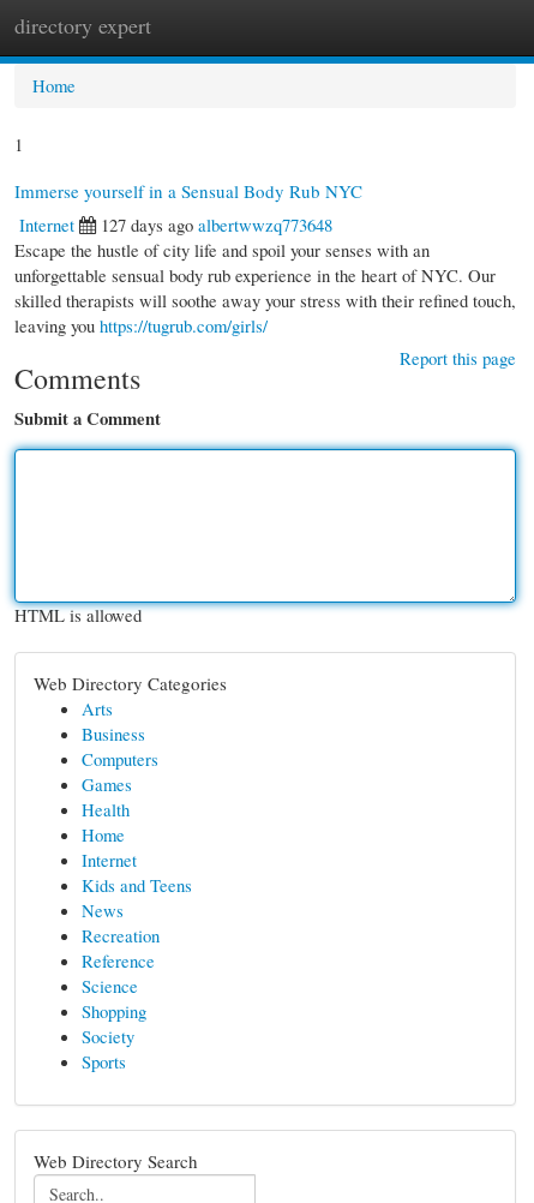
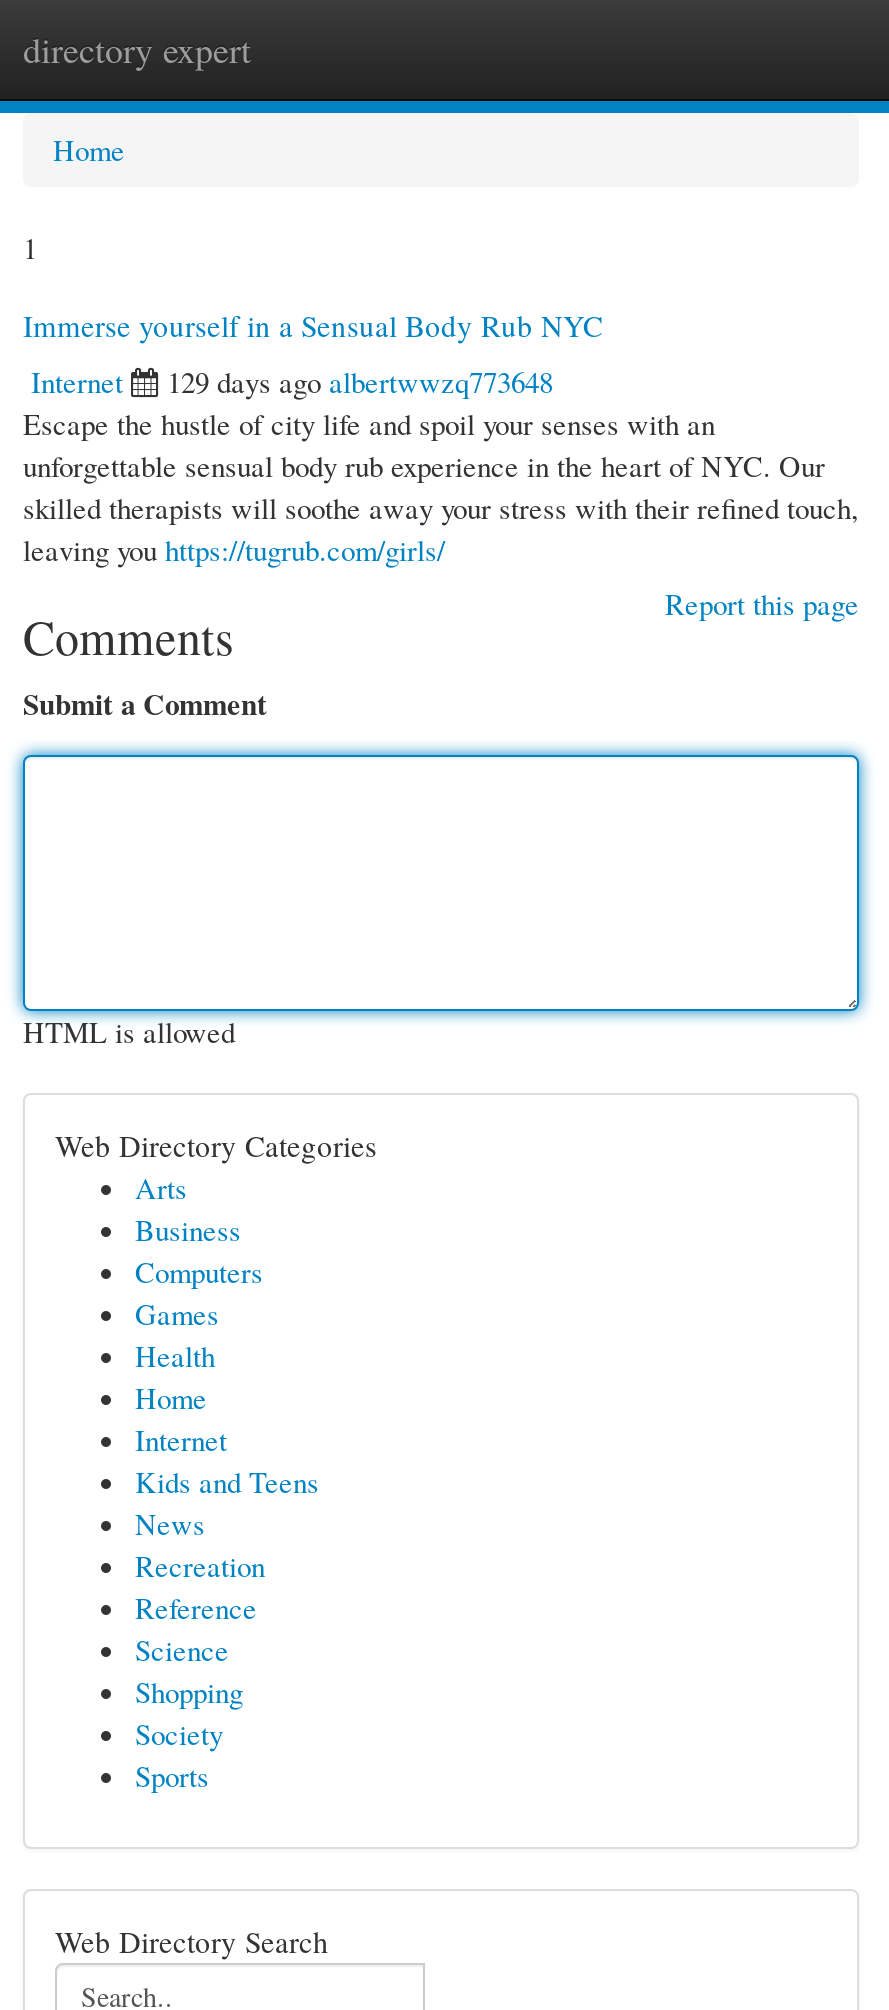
[101,213,332,237] 127 days ago albertwwzq773648 -> [167,361,553,401] 129 days ago albertwwzq773648

